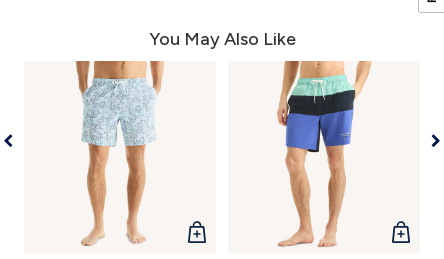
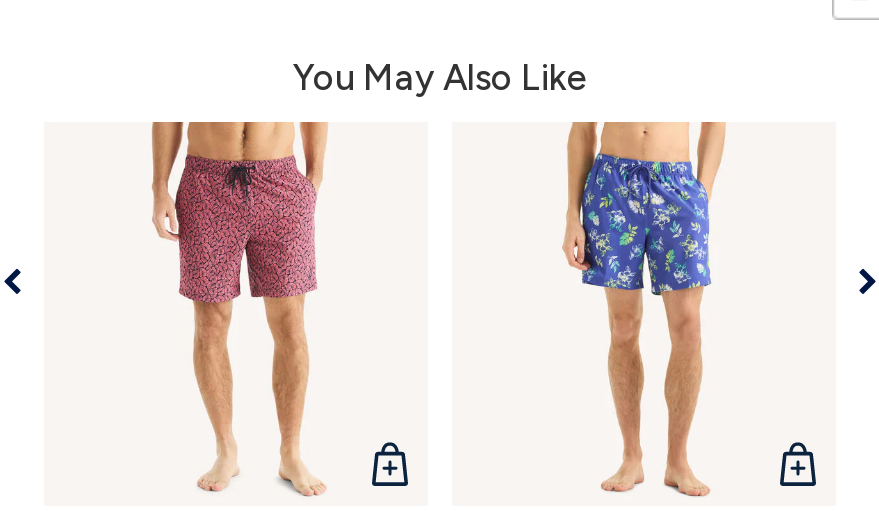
[75,61,164,248] [image] -> [148,120,328,498] [image]
[276,61,372,248] [image] -> [550,120,738,498] [image]

